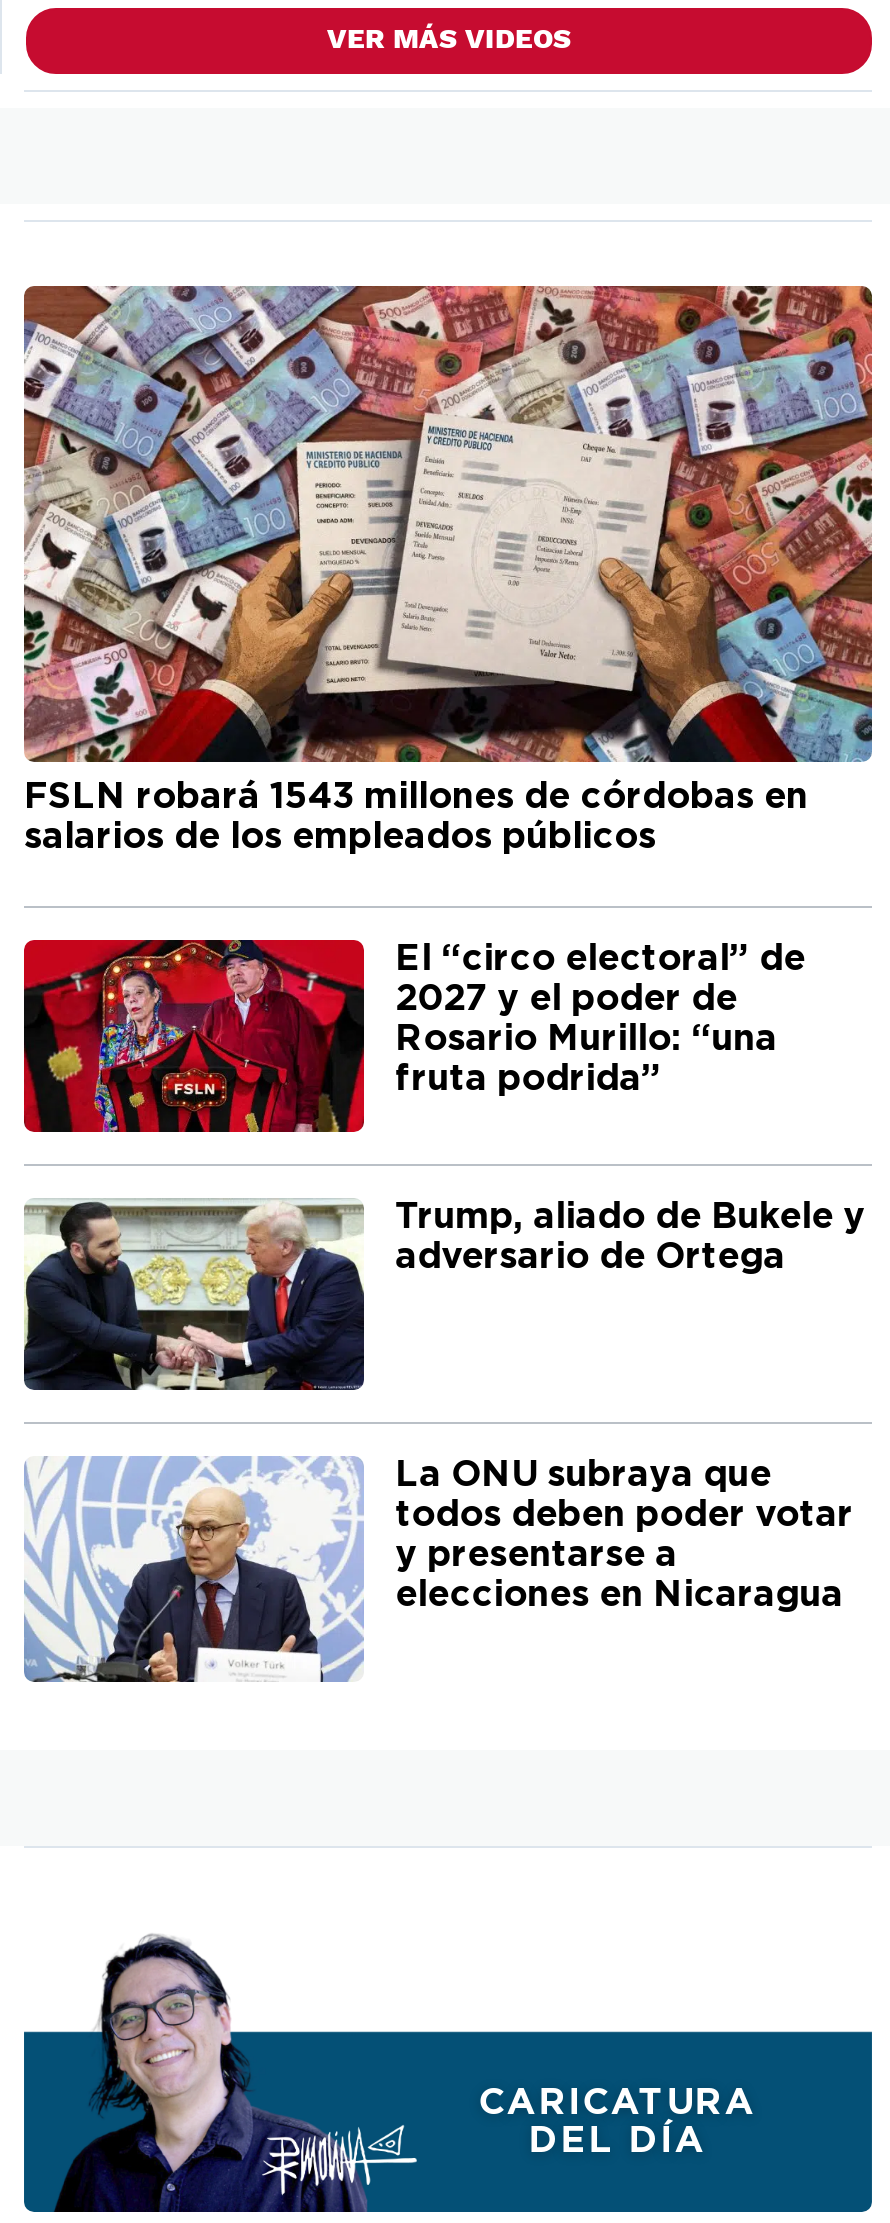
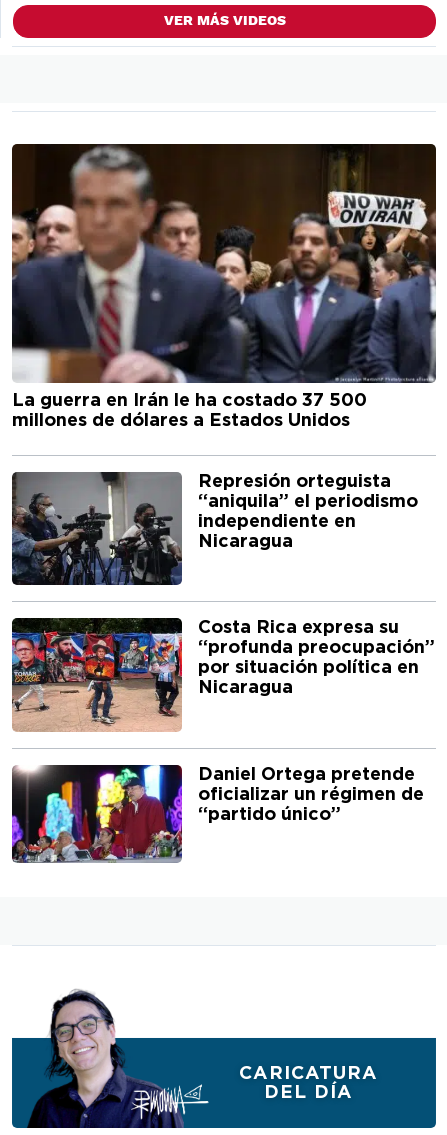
[22,285,874,856] [image] | FSLN robará 1543 millones de córdobas en | salarios de los empleados públicos -> [11,143,437,430] [image] | La guerra en Irán le ha costado 37 500 | millones de dólares a Estados Unidos
[22,937,805,1135] [image] | El “circo electoral” de | 2027 y el poder de | Rosario Murillo: “una | fruta podrida” -> [11,471,418,586] [image] | Represión orteguista | “aniquila” el periodismo | independiente en | Nicaragua
[24,1199,865,1419] [image] | Trump, aliado de Bukele y | adversario de Ortega -> [11,617,435,732] [image] | Costa Rica expresa su | “profunda preocupación” | por situación política en | Nicaragua
[24,1457,853,1683] [image] | La ONU subraya que | todos deben poder votar | y presentarse a | elecciones en Nicaragua -> [11,750,424,864] [image] | Daniel Ortega pretende | oficializar un régimen de | “partido único”

